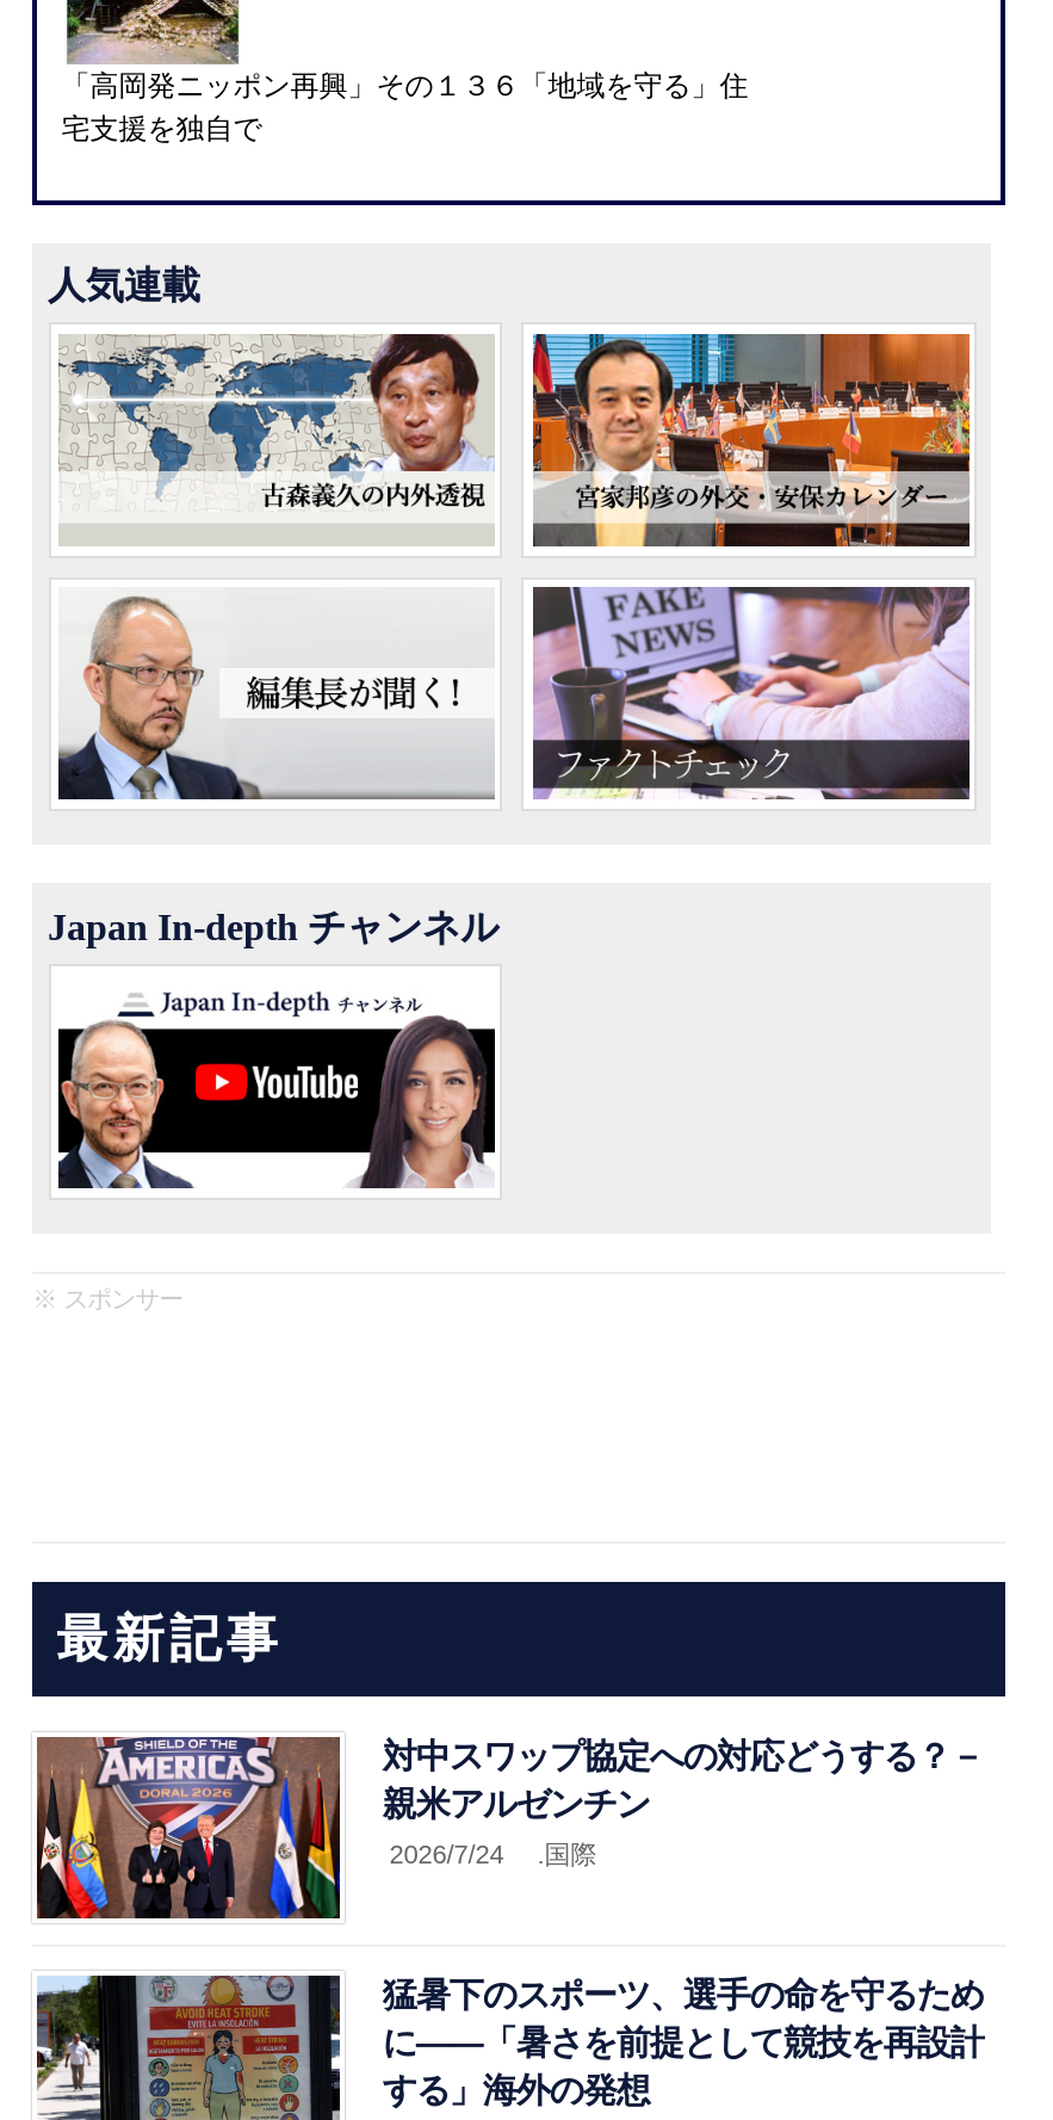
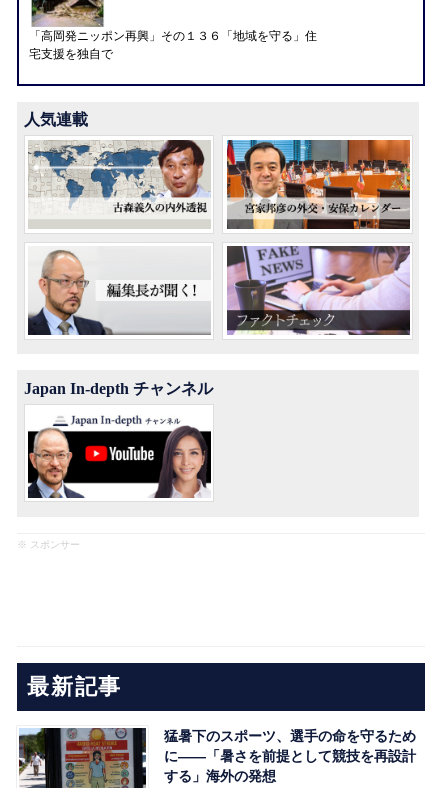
[35,1735,984,1935] [image] | 対中スワップ協定への対応どうする？－ | 親米アルゼンチン | 2026/7/24 .国際 -> none

